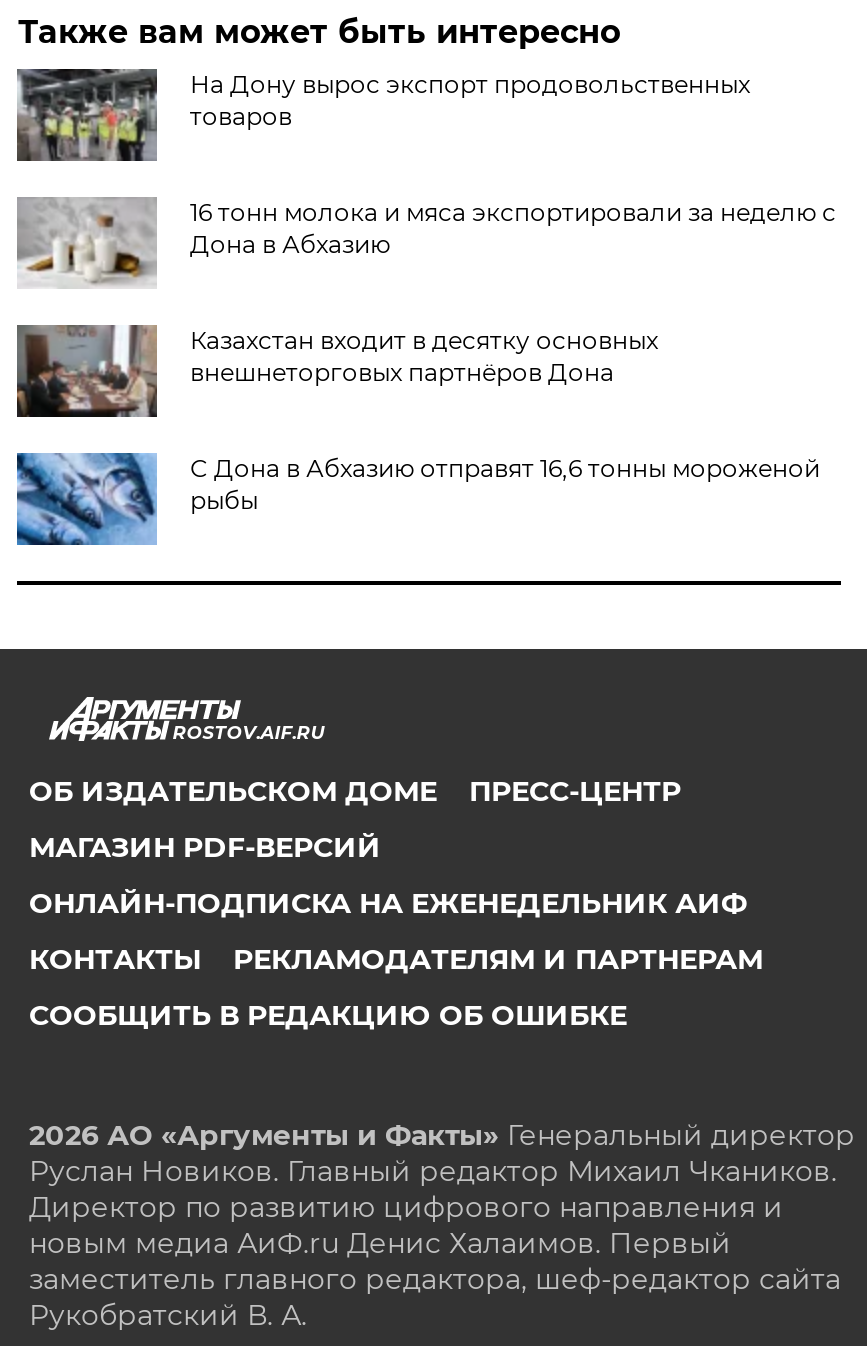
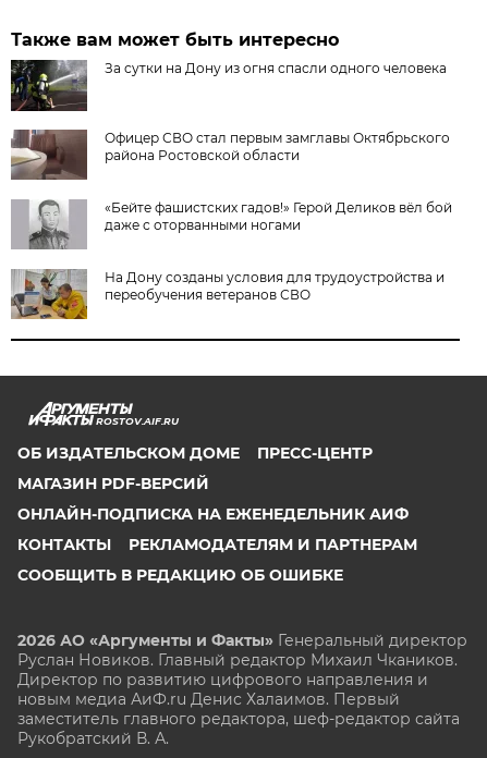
[15,67,750,163] [image] | На Дону вырос экспорт продовольственных | товаров -> [10,60,447,112] [image] | За сутки на Дону из огня спасли одного человека
[17,197,836,289] [image] | 16 тонн молока и мяса экспортировали за неделю с | Дона в Абхазию -> [10,130,450,181] [image] | Офицер СВО стал первым замглавы Октябрьского | района Ростовской области
[17,323,658,419] [image] | Казахстан входит в десятку основных | внешнеторговых партнёров Дона -> [12,199,453,250] [image] | «Бейте фашистских гадов!» Герой Деликов вёл бой | даже с оторванными ногами
[15,451,820,547] [image] | С Дона в Абхазию отправят 16,6 тонны мороженой | рыбы -> [10,268,445,320] [image] | На Дону созданы условия для трудоустройства и | переобучения ветеранов СВО

